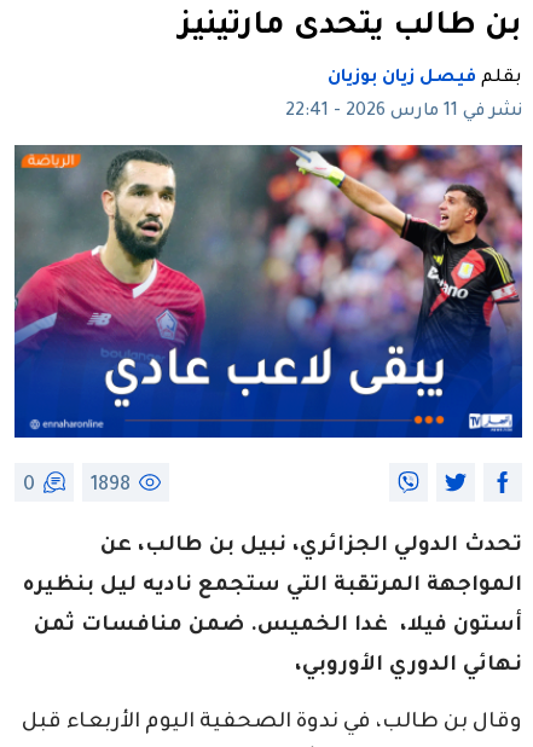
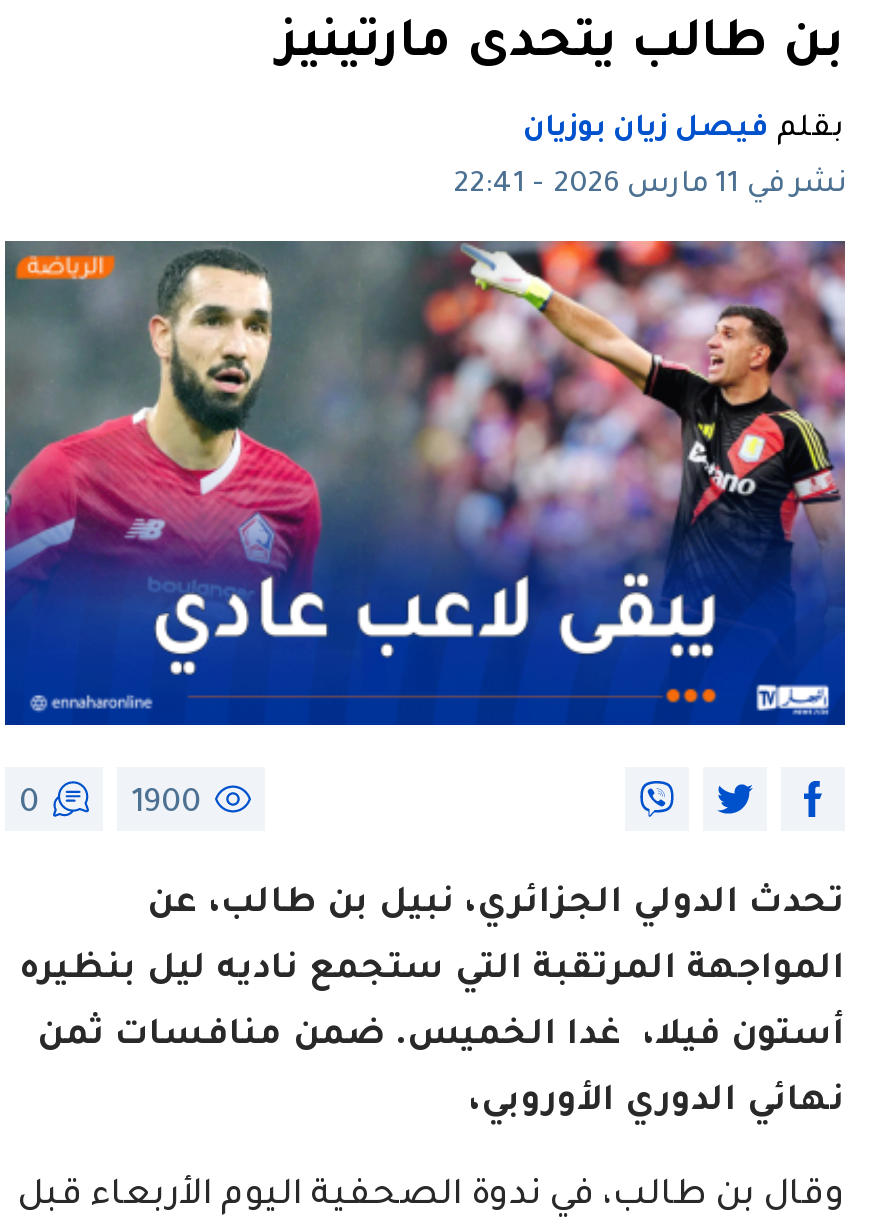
[91,474,131,496] 1898 -> [131,786,201,822] 1900

